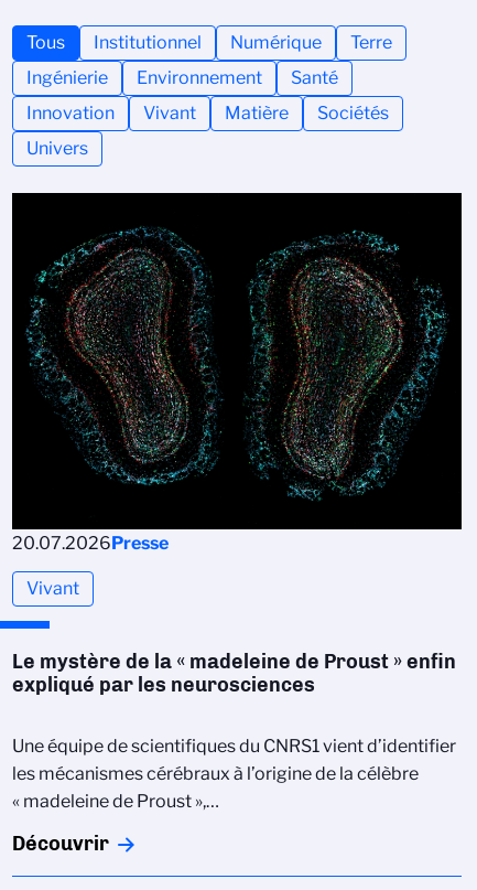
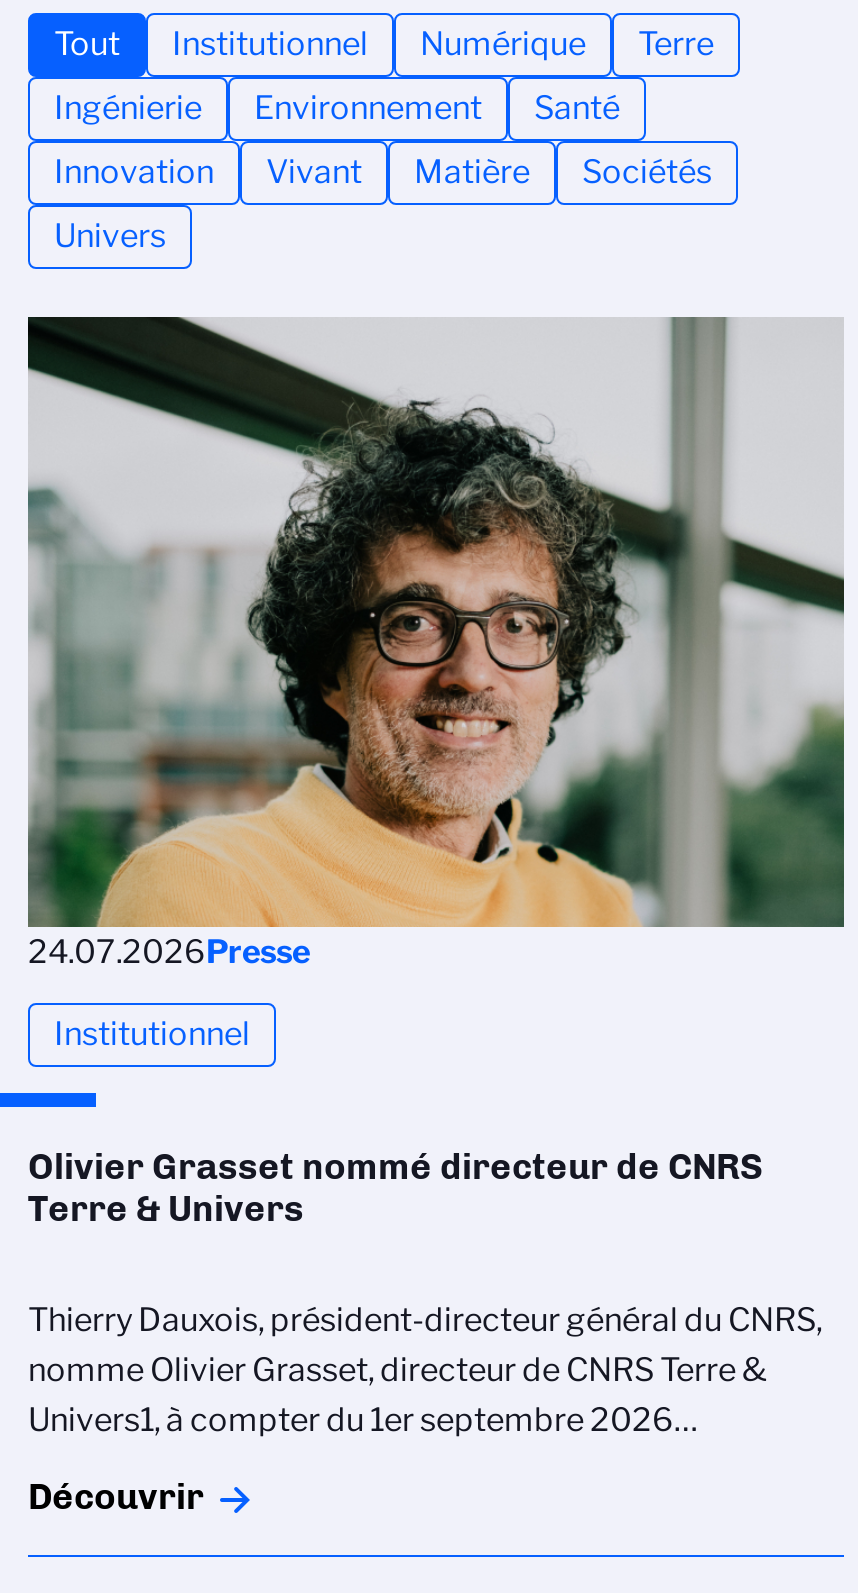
[26,32,65,53] Tous -> [54,26,120,64] Tout
[11,192,463,553] [image] | 20.07.2026Presse -> [26,317,846,970] [image] | 24.07.2026Presse
[26,578,79,599] Vivant -> [54,1014,250,1052] Institutionnel
[12,649,456,697] Le mystère de la « madeleine de Proust » enfin | expliqué par les neurosciences -> [28,1144,762,1230] Olivier Grasset nommé directeur de CNRS | Terre & Univers
[12,736,456,812] Une équipe de scientifiques du CNRS1 vient d’identifier | les mécanismes cérébraux à l’origine de la célèbre | « madeleine de Proust »,… -> [28,1302,822,1440] Thierry Dauxois, président-directeur général du CNRS, | nomme Olivier Grasset, directeur de CNRS Terre & | Univers1, à compter du 1er septembre 2026…

